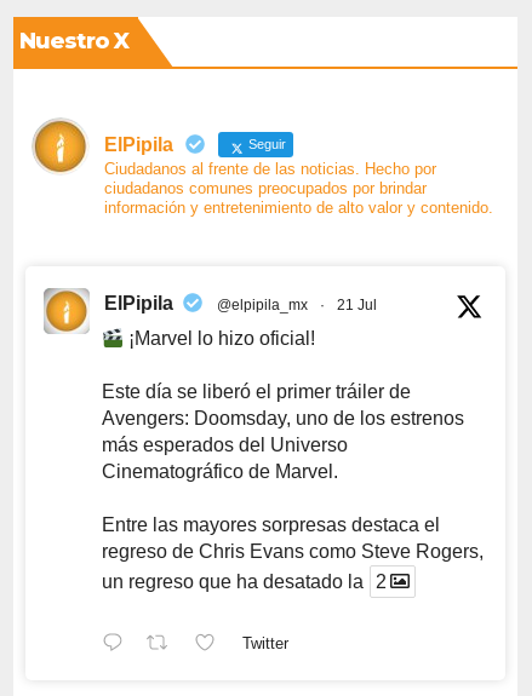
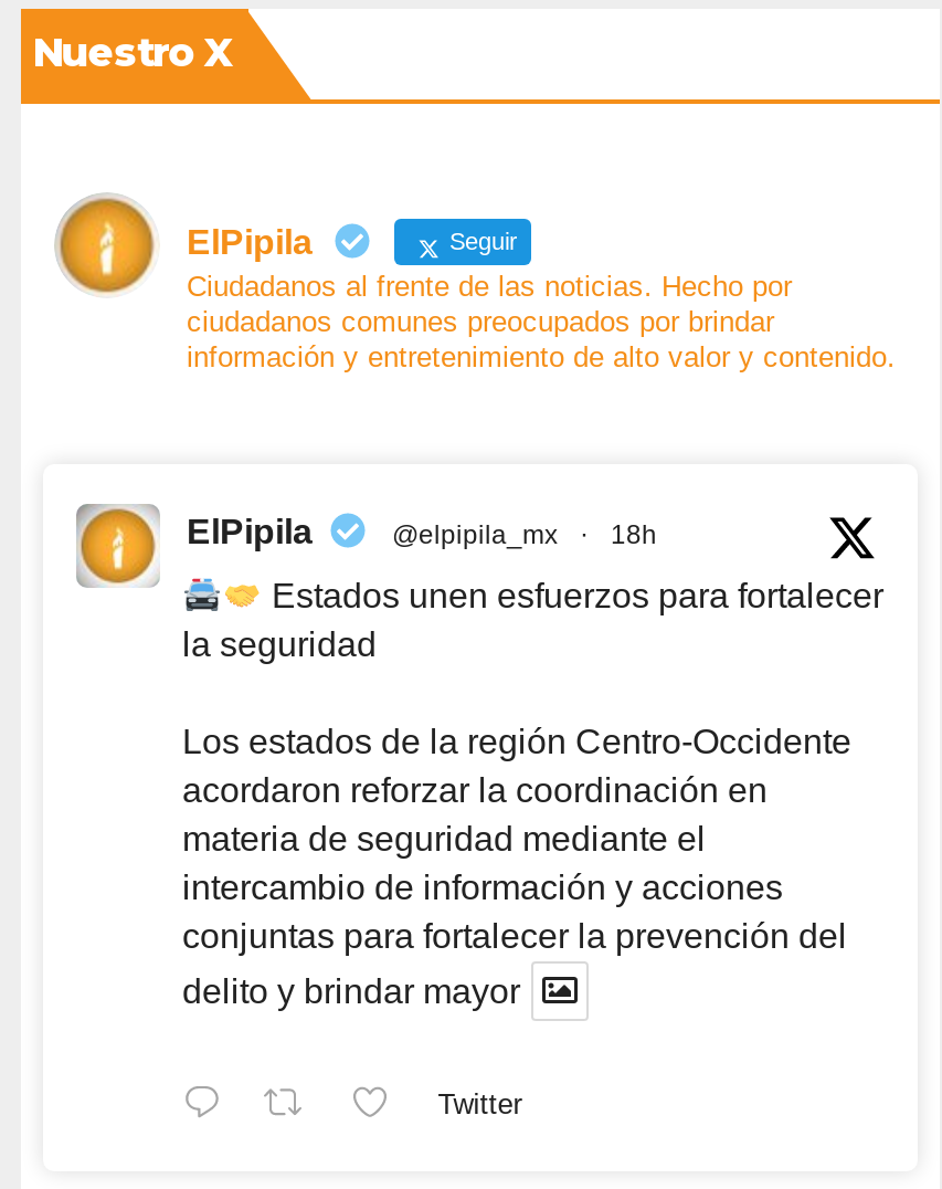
[102,297,484,592] 21 Jul | ¡Marvel lo hizo oficial! | Este día se liberó el primer tráiler de | Avengers: Doomsday, uno de los estrenos | más esperados del Universo | Cinematográfico de Marvel. | Entre las mayores sorpresas destaca el | regreso de Chris Evans como Steve Rogers, | un regreso que ha desatado la 2 -> [182,519,883,1010] 18h | Estados unen esfuerzos para fortalecer | la seguridad | Los estados de la región Centro-Occidente | acordaron reforzar la coordinación en | materia de seguridad mediante el | intercambio de información y acciones | conjuntas para fortalecer la prevención del | delito y brindar mayor

